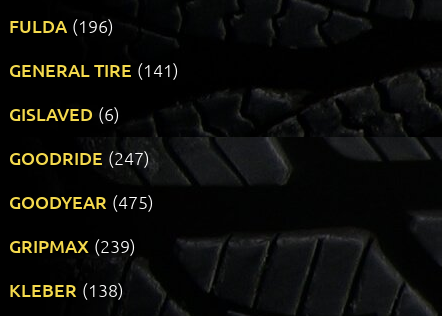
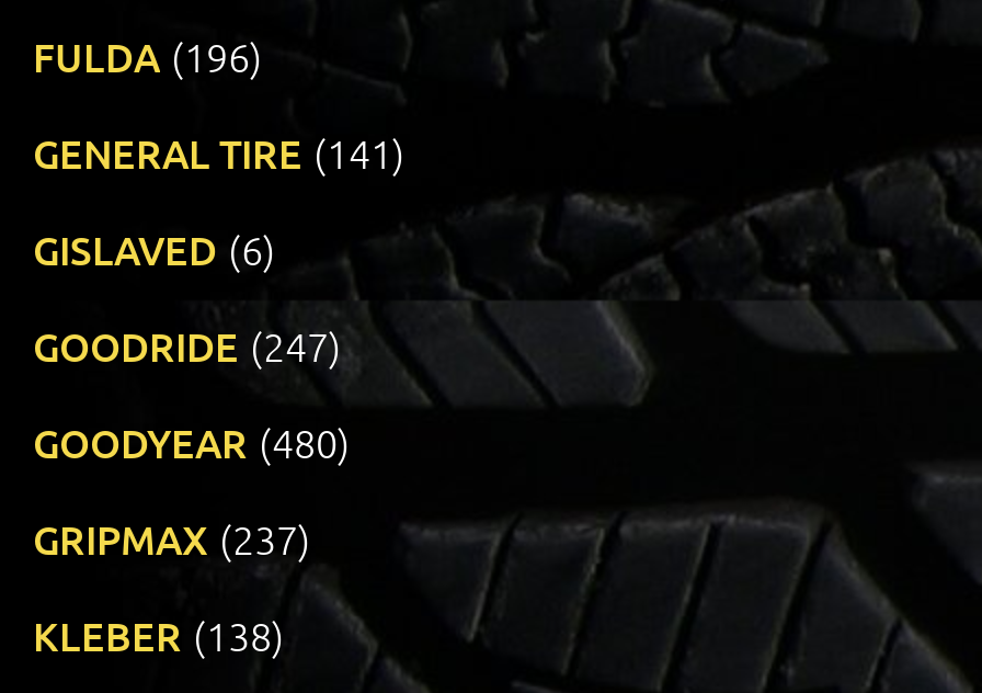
[9,190,154,213] GOODYEAR (475) -> [33,417,351,467] GOODYEAR (480)
[9,234,136,257] GRIPMAX (239) -> [33,513,311,564] GRIPMAX (237)

